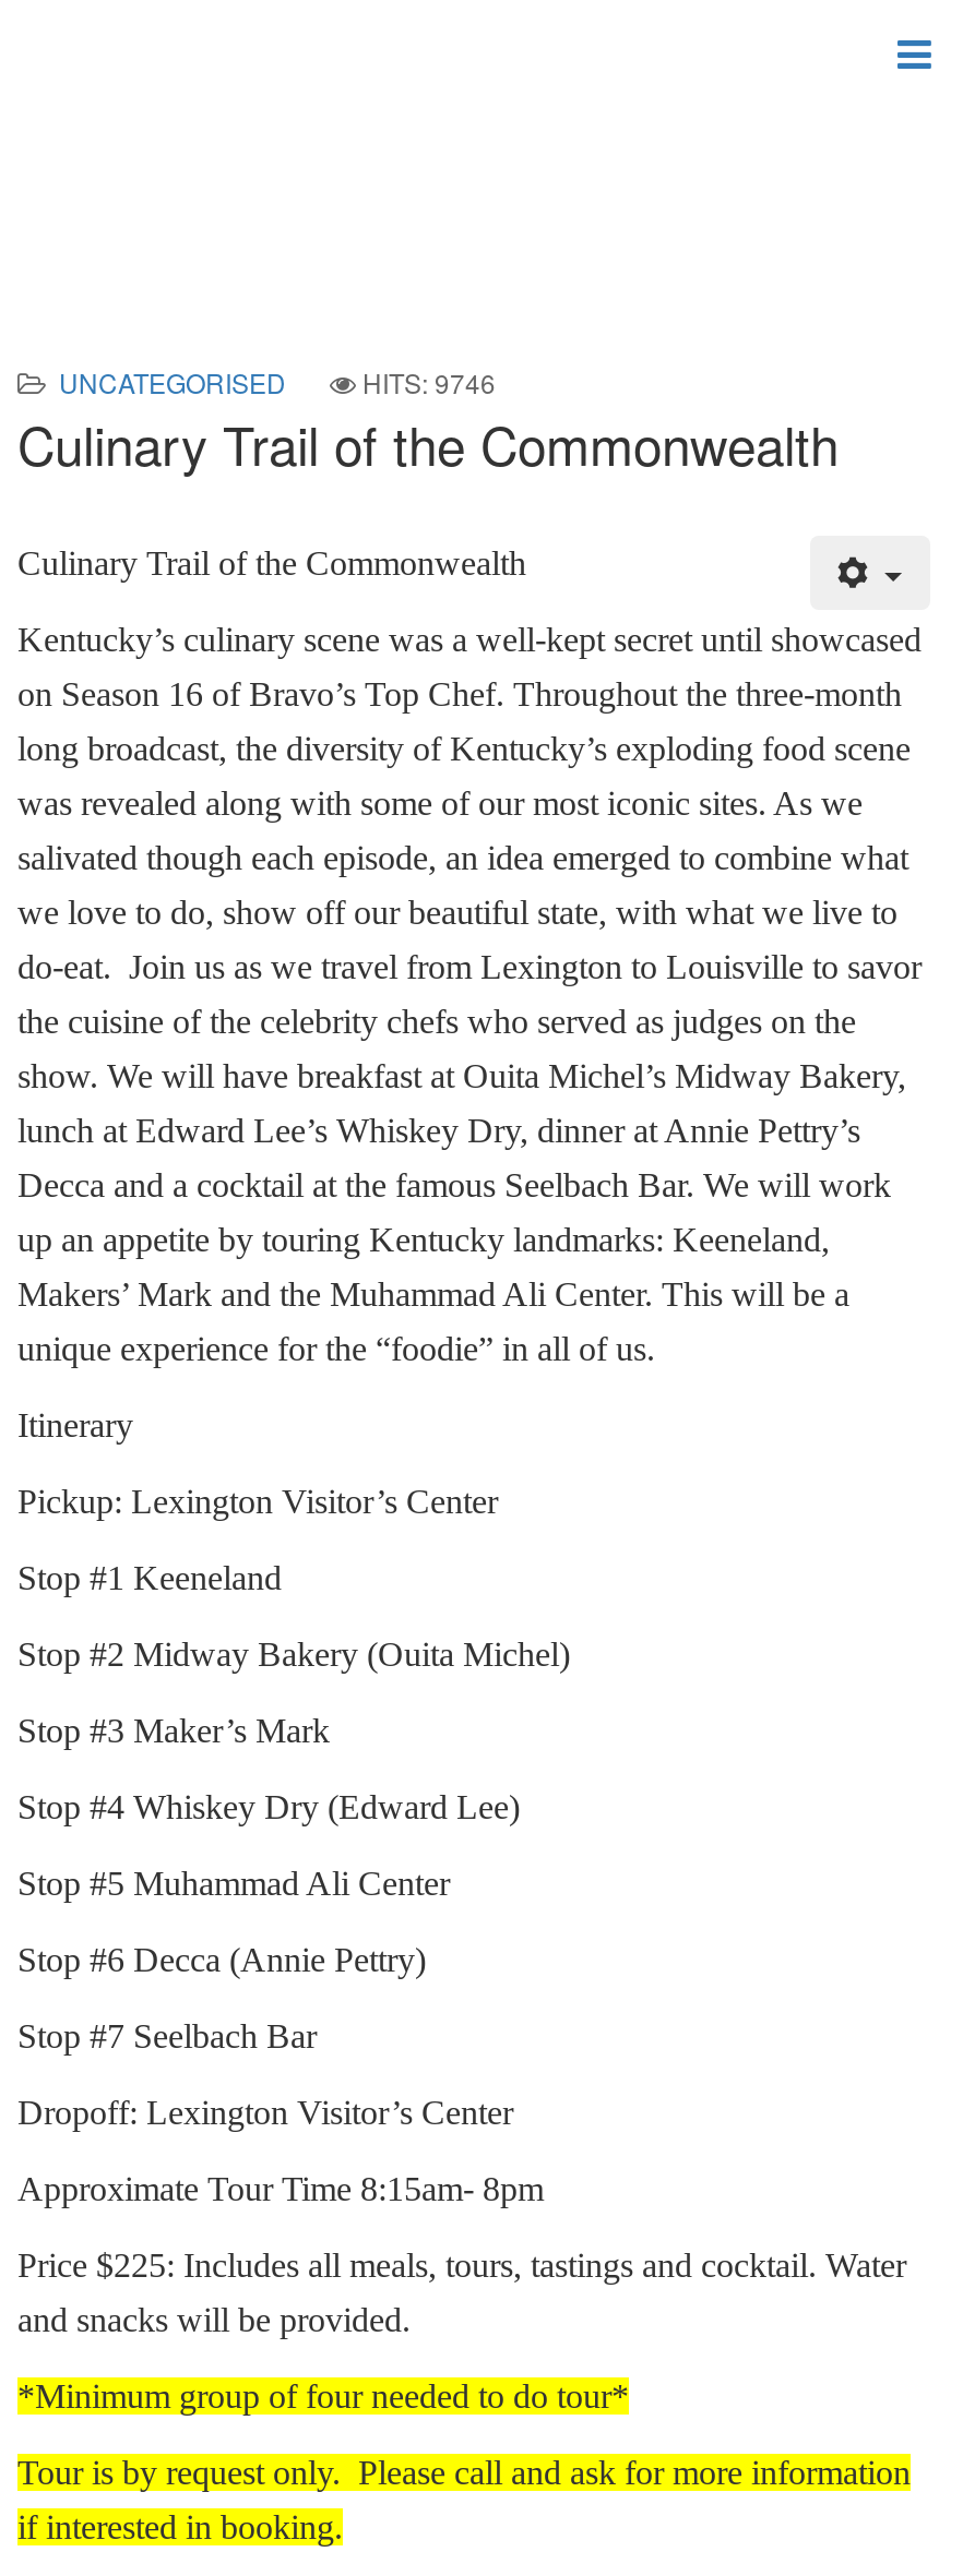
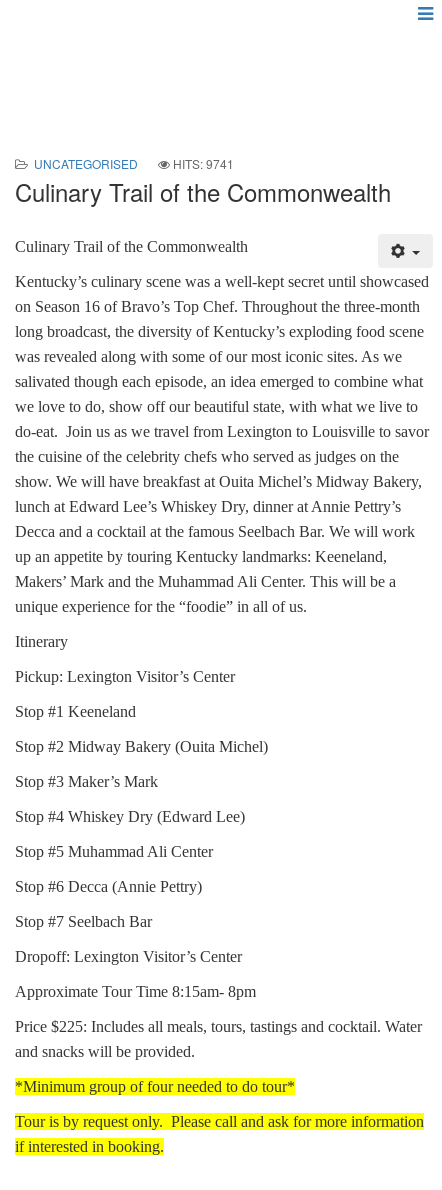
[362,363,496,400] HITS: 9746 -> [173,155,234,172] HITS: 9741

